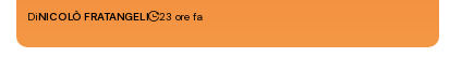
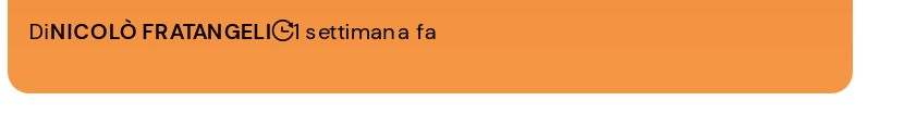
[27,9,203,23] DiNICOLÒ FRATANGELI 23 ore fa -> [29,17,437,45] DiNICOLÒ FRATANGELI 1 settimana fa

